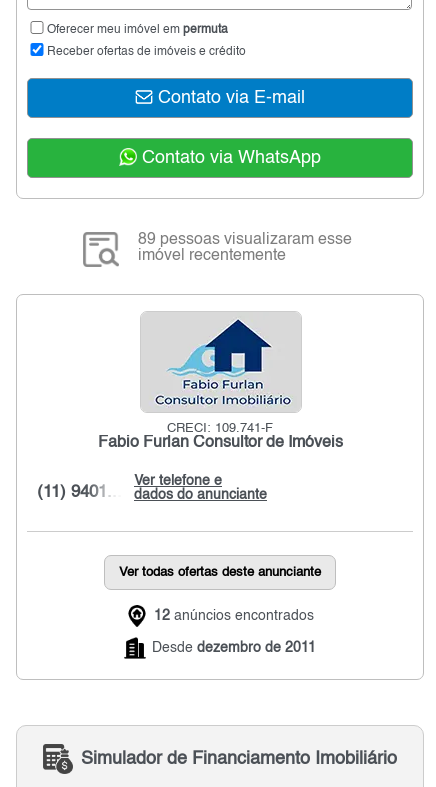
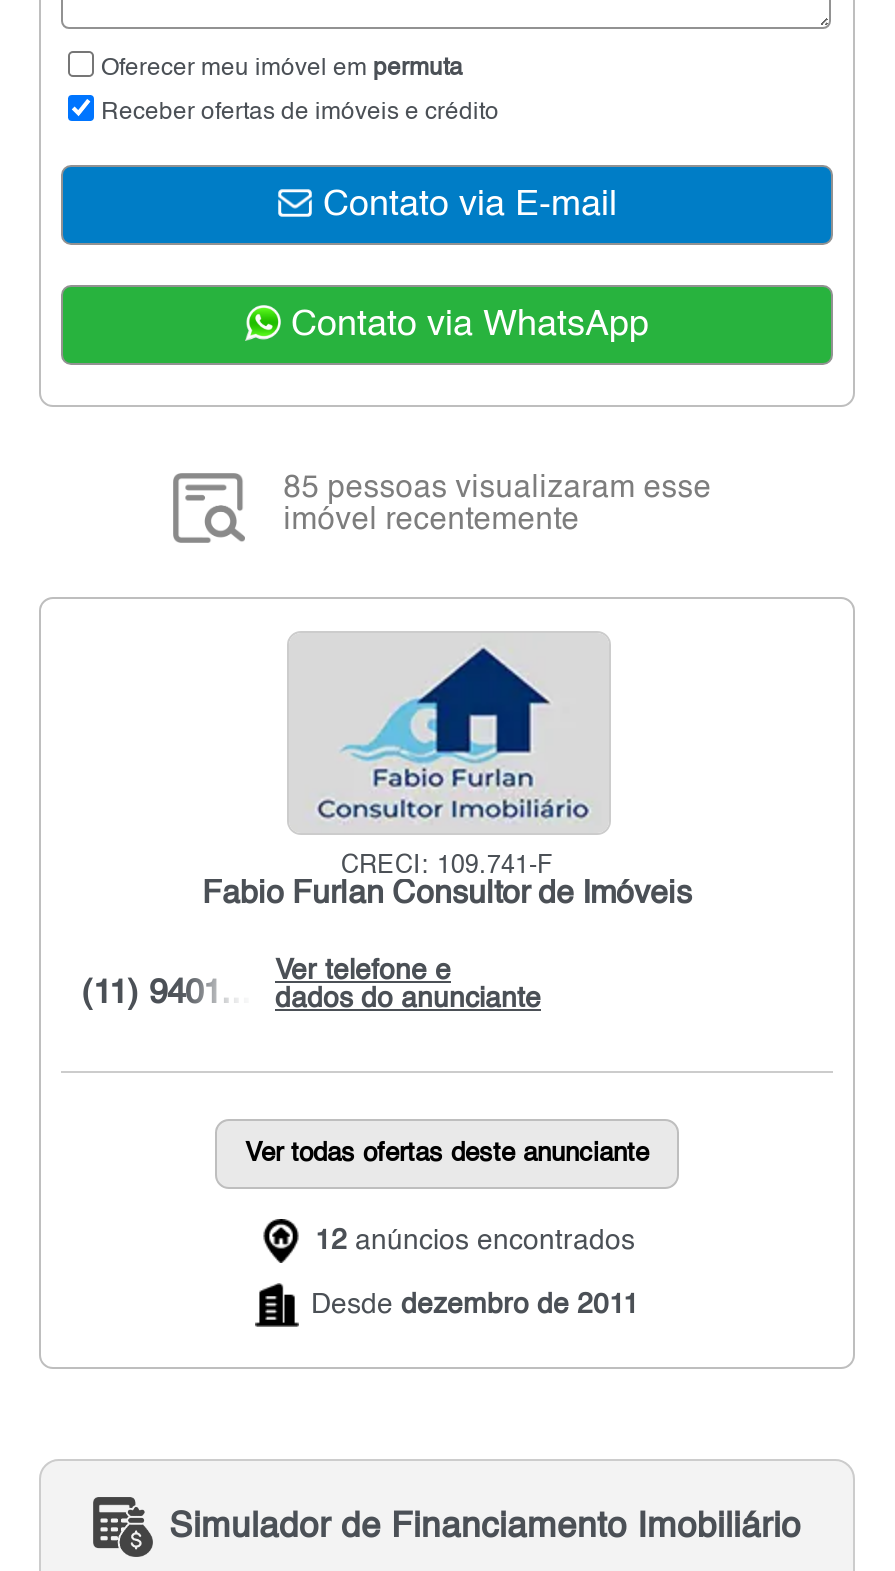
[138,232,352,248] 89 pessoas visualizaram esse -> [283,474,711,506] 85 pessoas visualizaram esse

